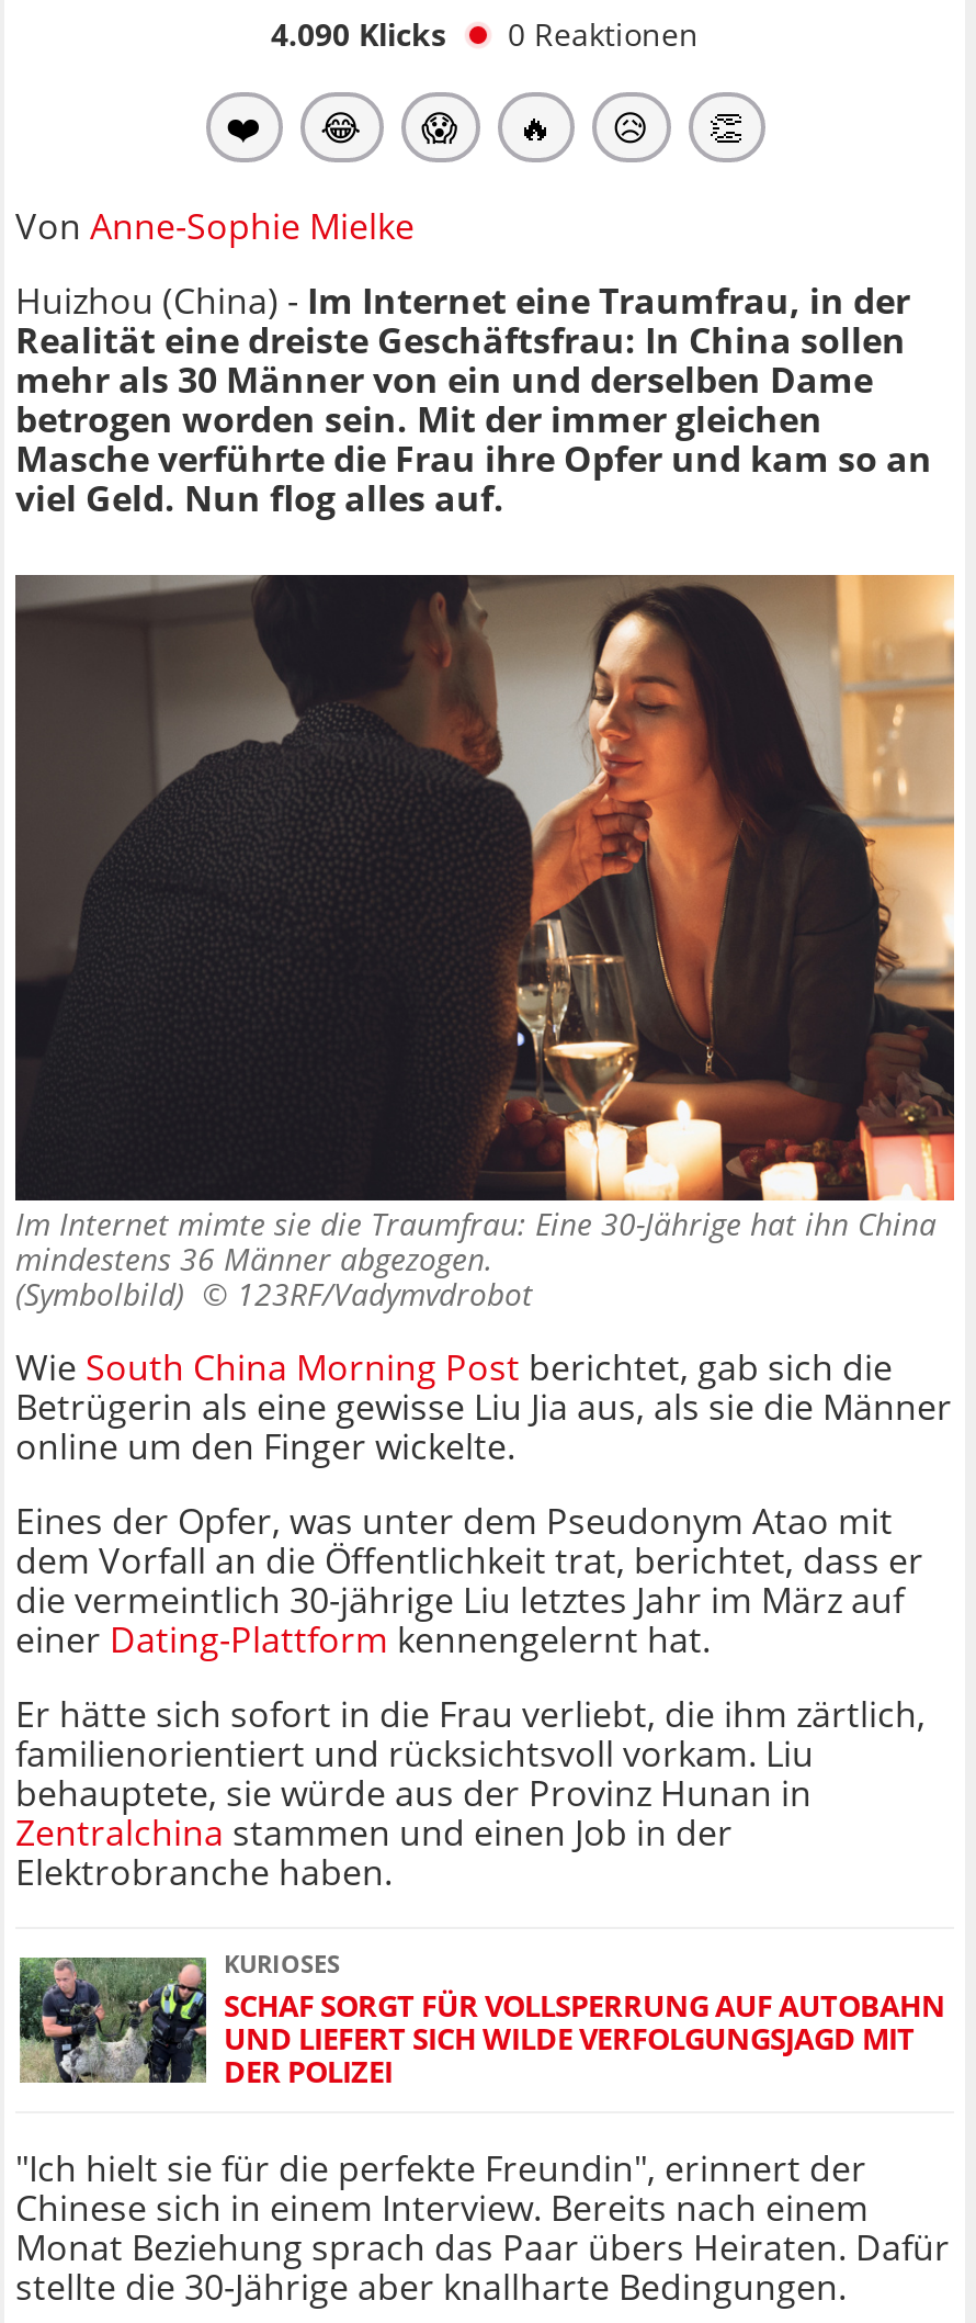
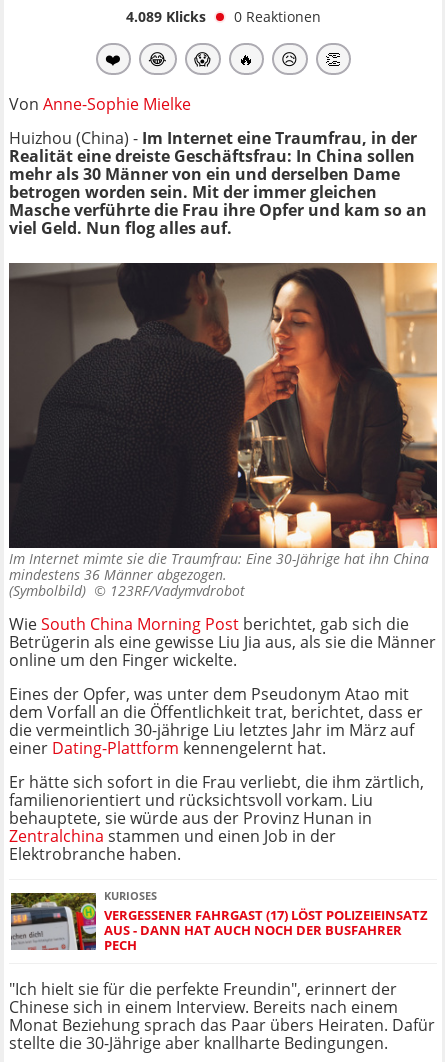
[271,13,699,54] 4.090 Klicks 0 Reaktionen -> [125,7,320,26] 4.089 Klicks 0 Reaktionen
[20,1955,945,2092] [image] | SCHAF SORGT FÜR VOLLSPERRUNG AUF AUTOBAHN | UND LIEFERT SICH WILDE VERFOLGUNGSJAGD MIT | DER POLIZEI -> [11,893,428,954] [image] | VERGESSENER FAHRGAST (17) LÖST POLIZEIEINSATZ | AUS - DANN HAT AUCH NOCH DER BUSFAHRER | PECH

